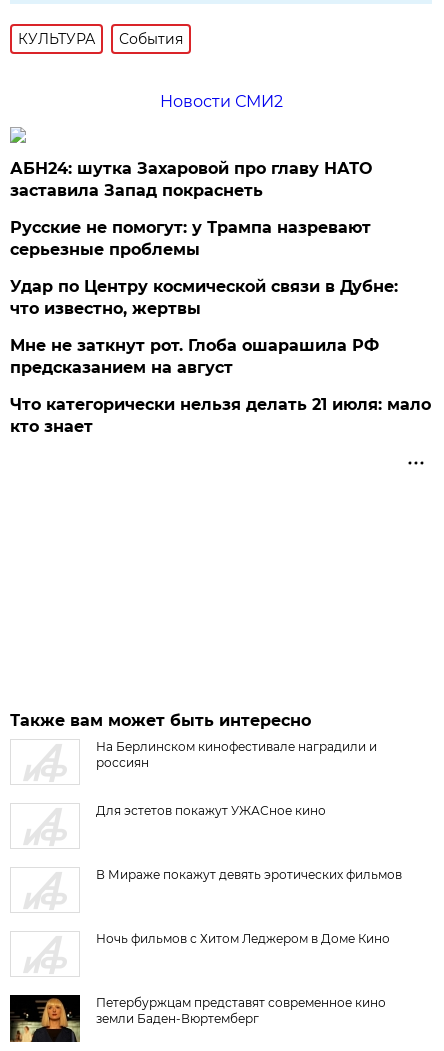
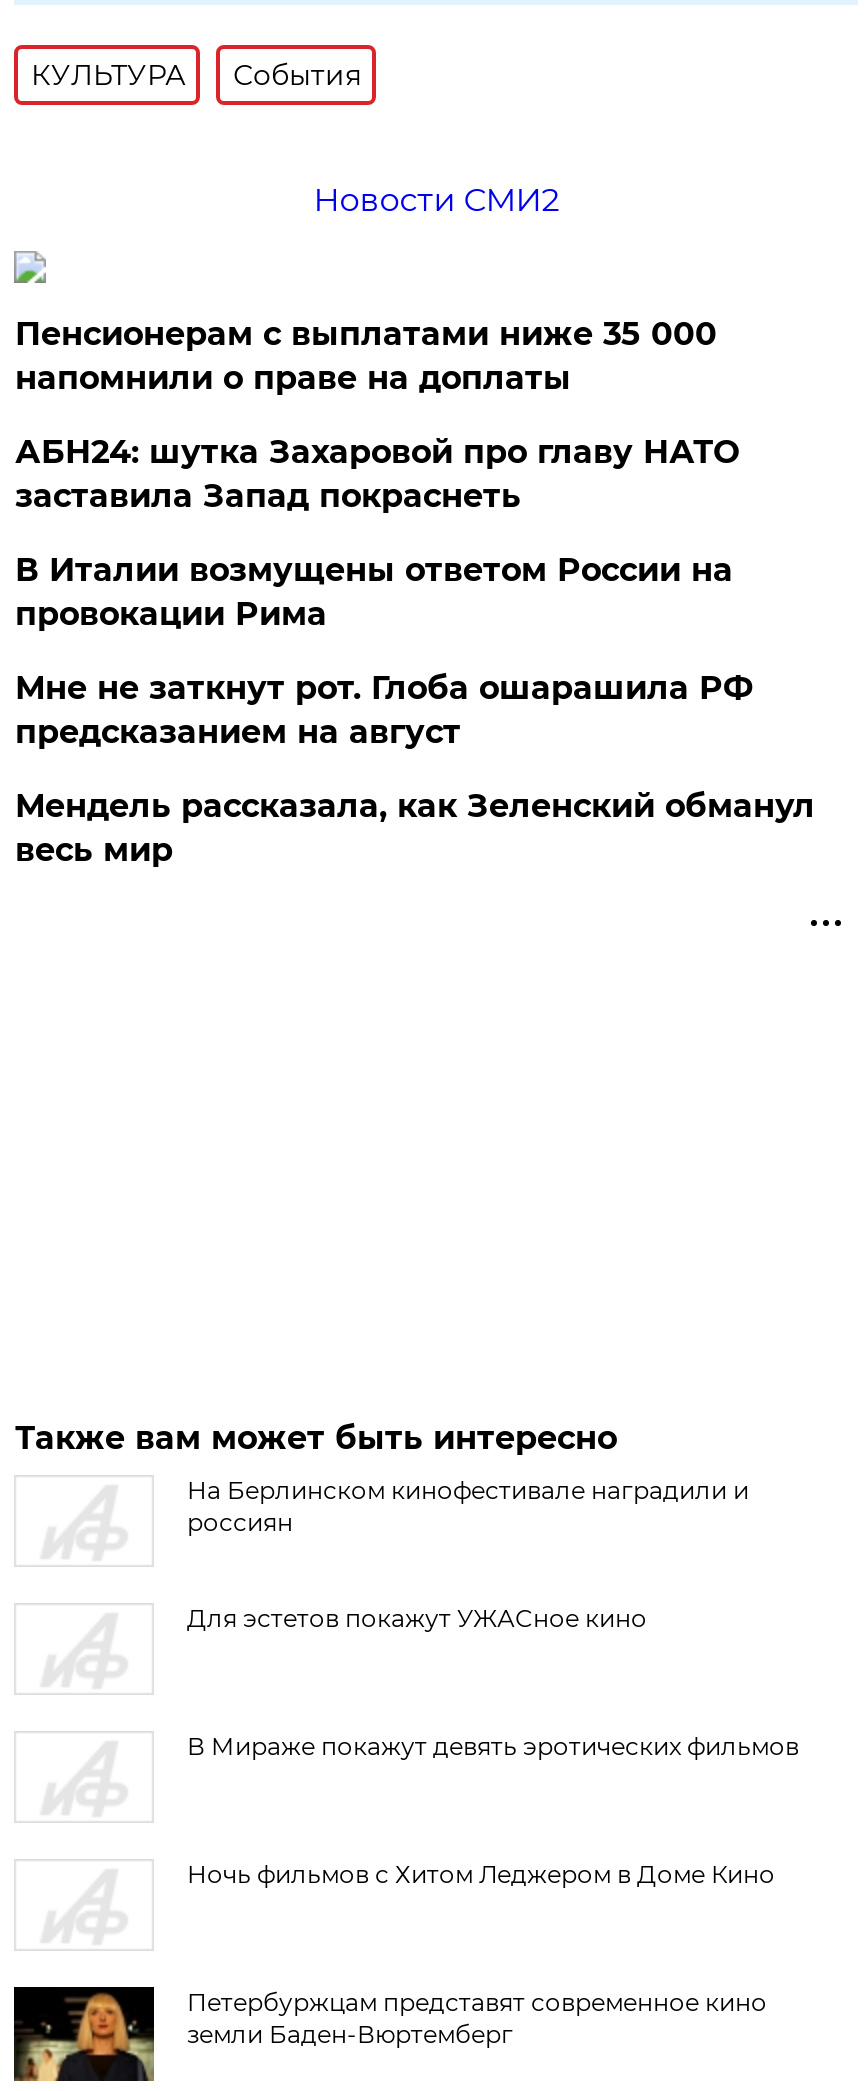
none -> [15,315,717,397] Пенсионерам с выплатами ниже 35 000 | напомнили о праве на доплаты
moved [10,159,372,200] -> [15,433,739,515]: АБН24: шутка Захаровой про главу НАТО | заставила Запад покраснеть
[10,218,398,318] Русские не помогут: у Трампа назревают | серьезные проблемы | Удар по Центру космической связи в Дубне: | что известно, жертвы -> [15,551,733,633] В Италии возмущены ответом России на | провокации Рима
[10,395,431,436] Что категорически нельзя делать 21 июля: мало | кто знает -> [15,787,815,869] Мендель рассказала, как Зеленский обманул | весь мир

